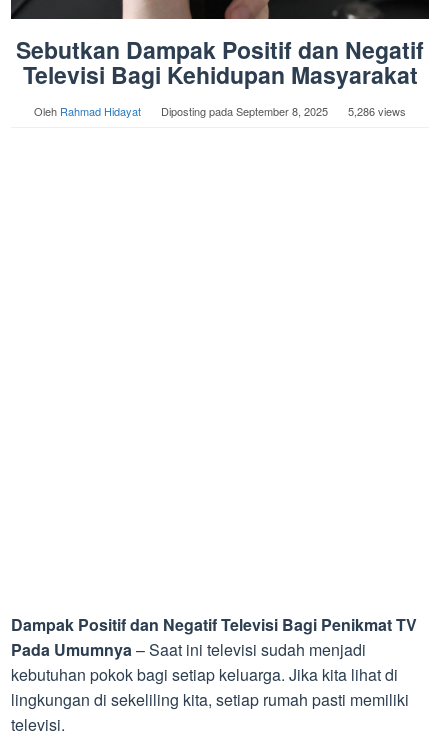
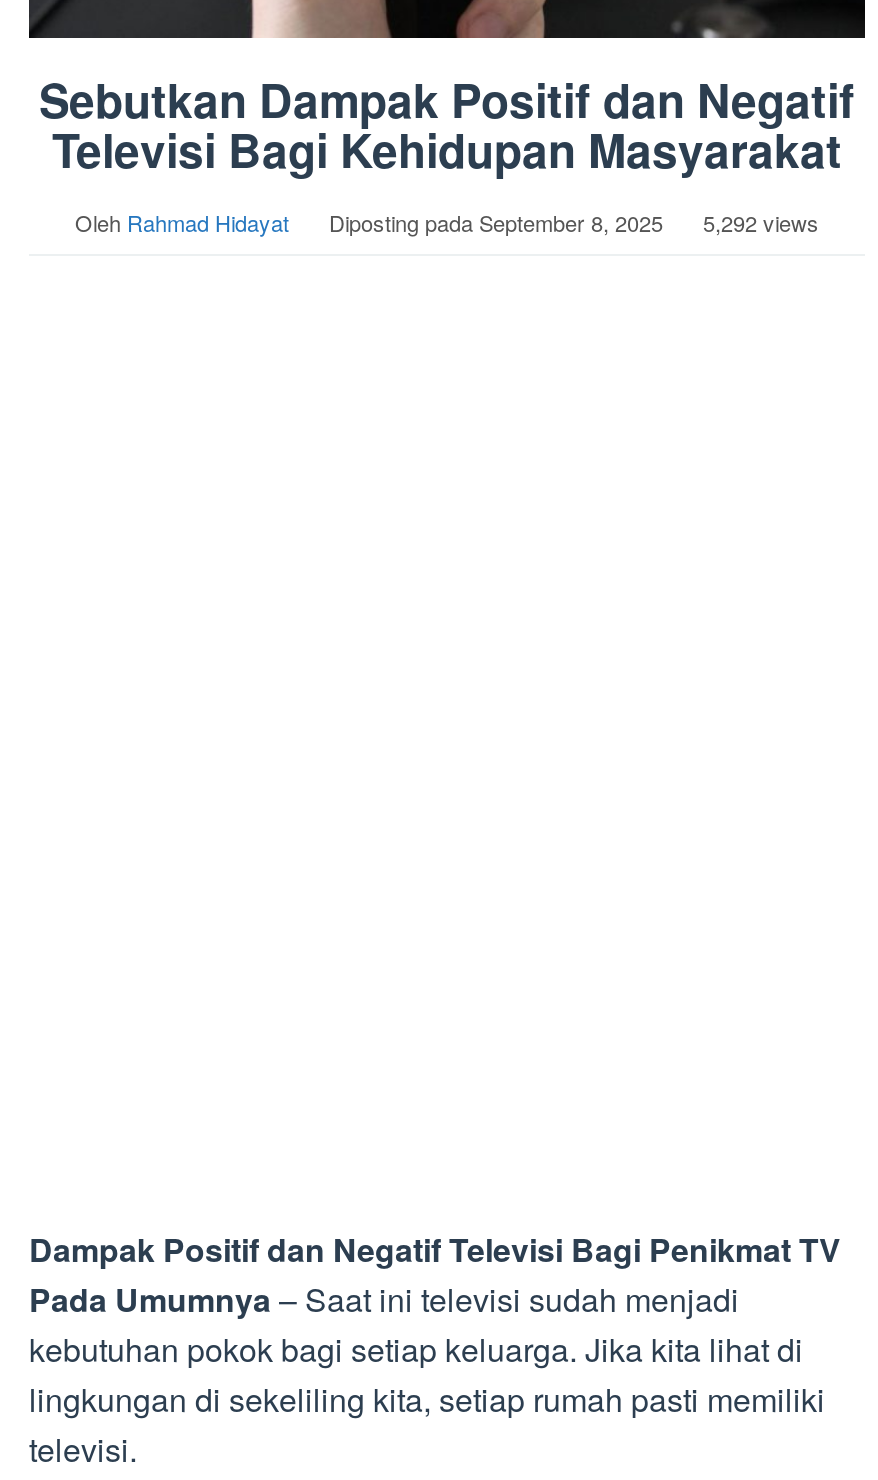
[34,102,406,118] Oleh Rahmad Hidayat Diposting pada September 8, 2025 5,286 views -> [75,205,819,237] Oleh Rahmad Hidayat Diposting pada September 8, 2025 5,292 views

